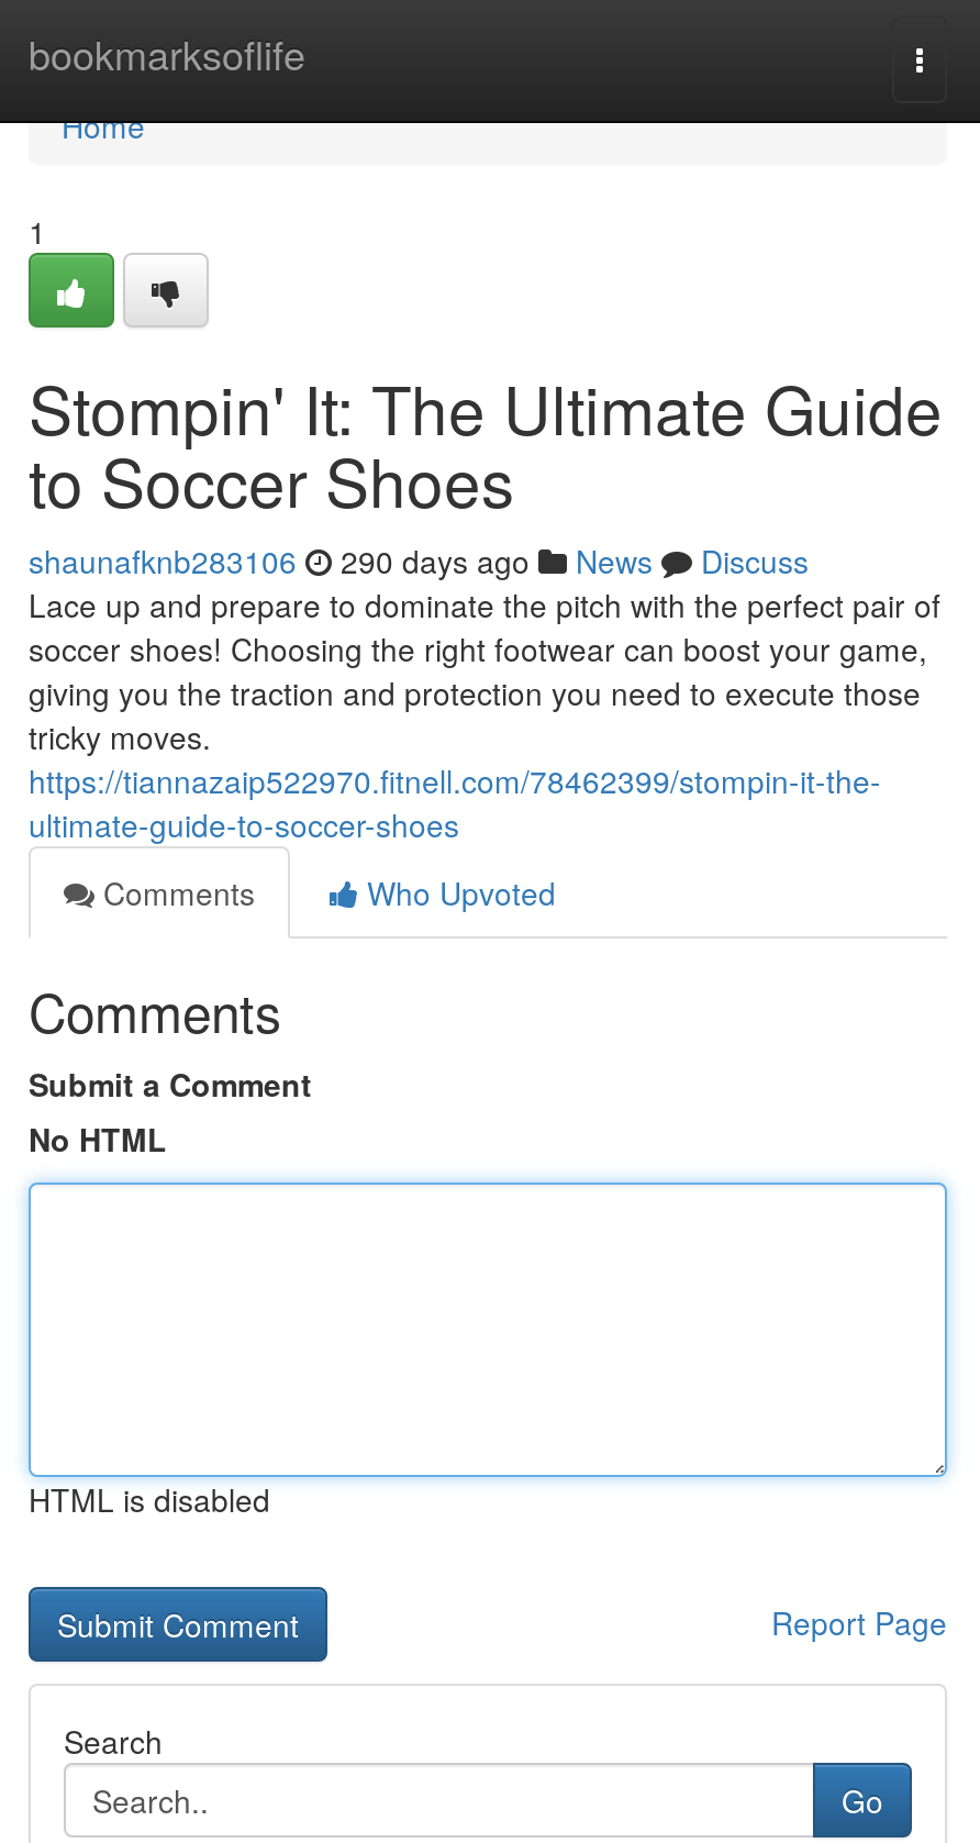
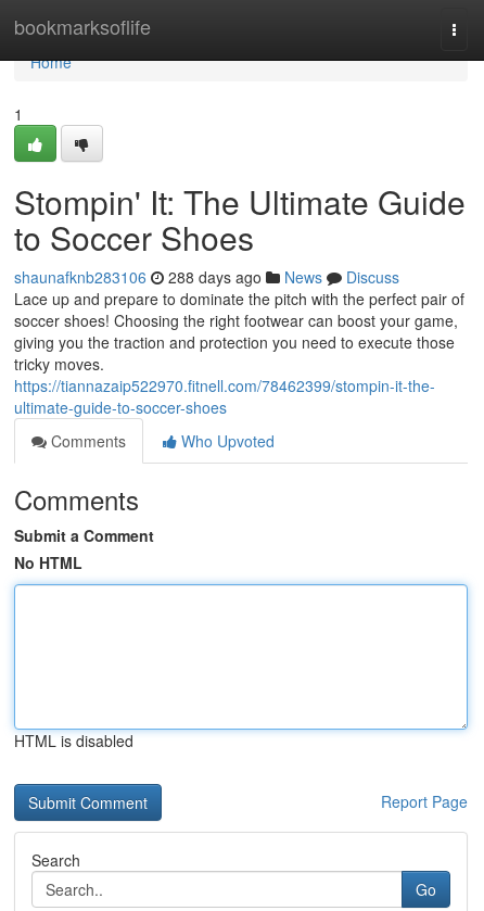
[29,539,809,582] shaunafknb283106 290 days ago News Discuss -> [14,266,399,288] shaunafknb283106 288 days ago News Discuss

